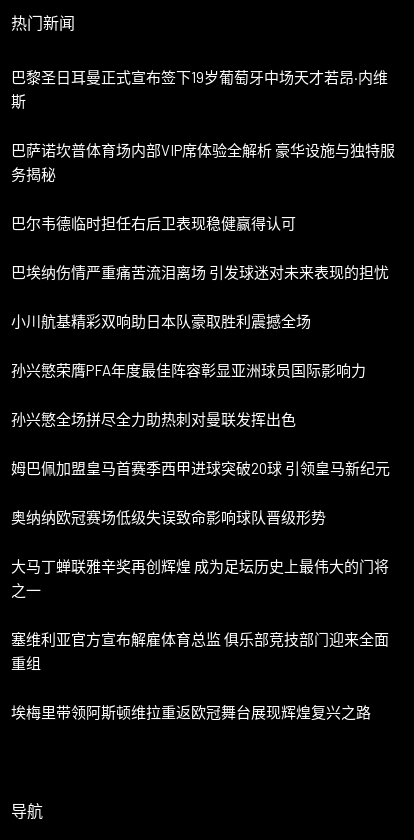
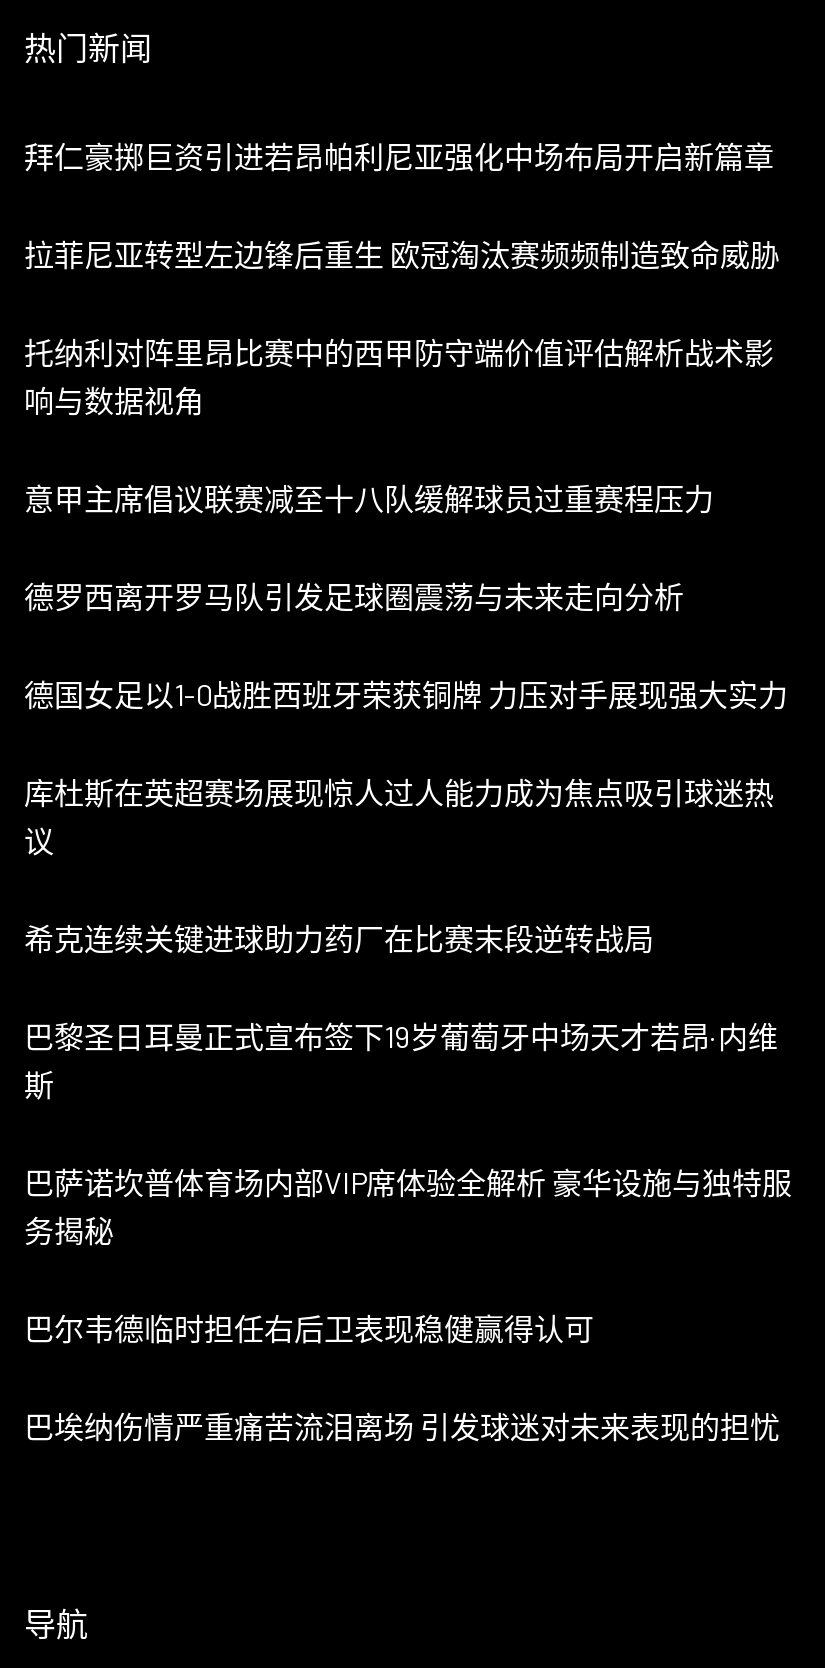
none -> [24,138,788,956] 拜仁豪掷巨资引进若昂帕利尼亚强化中场布局开启新篇章 | 拉菲尼亚转型左边锋后重生 欧冠淘汰赛频频制造致命威胁 | 托纳利对阵里昂比赛中的西甲防守端价值评估解析战术影 | 响与数据视角 | 意甲主席倡议联赛减至十八队缓解球员过重赛程压力 | 德罗西离开罗马队引发足球圈震荡与未来走向分析 | 德国女足以1-0战胜西班牙荣获铜牌 力压对手展现强大实力 | 库杜斯在英超赛场展现惊人过人能力成为焦点吸引球迷热 | 议 | 希克连续关键进球助力药厂在比赛末段逆转战局
moved [11,68,395,281] -> [24,1018,792,1444]: 巴黎圣日耳曼正式宣布签下19岁葡萄牙中场天才若昂·内维 | 斯 | 巴萨诺坎普体育场内部VIP席体验全解析 豪华设施与独特服 | 务揭秘 | 巴尔韦德临时担任右后卫表现稳健赢得认可 | 巴埃纳伤情严重痛苦流泪离场 引发球迷对未来表现的担忧
[11,312,390,721] 小川航基精彩双响助日本队豪取胜利震撼全场 | 孙兴慜荣膺PFA年度最佳阵容彰显亚洲球员国际影响力 | 孙兴慜全场拼尽全力助热刺对曼联发挥出色 | 姆巴佩加盟皇马首赛季西甲进球突破20球 引领皇马新纪元 | 奥纳纳欧冠赛场低级失误致命影响球队晋级形势 | 大马丁蝉联雅辛奖再创辉煌 成为足坛历史上最伟大的门将 | 之一 | 塞维利亚官方宣布解雇体育总监 俱乐部竞技部门迎来全面 | 重组 | 埃梅里带领阿斯顿维拉重返欧冠舞台展现辉煌复兴之路 -> none

